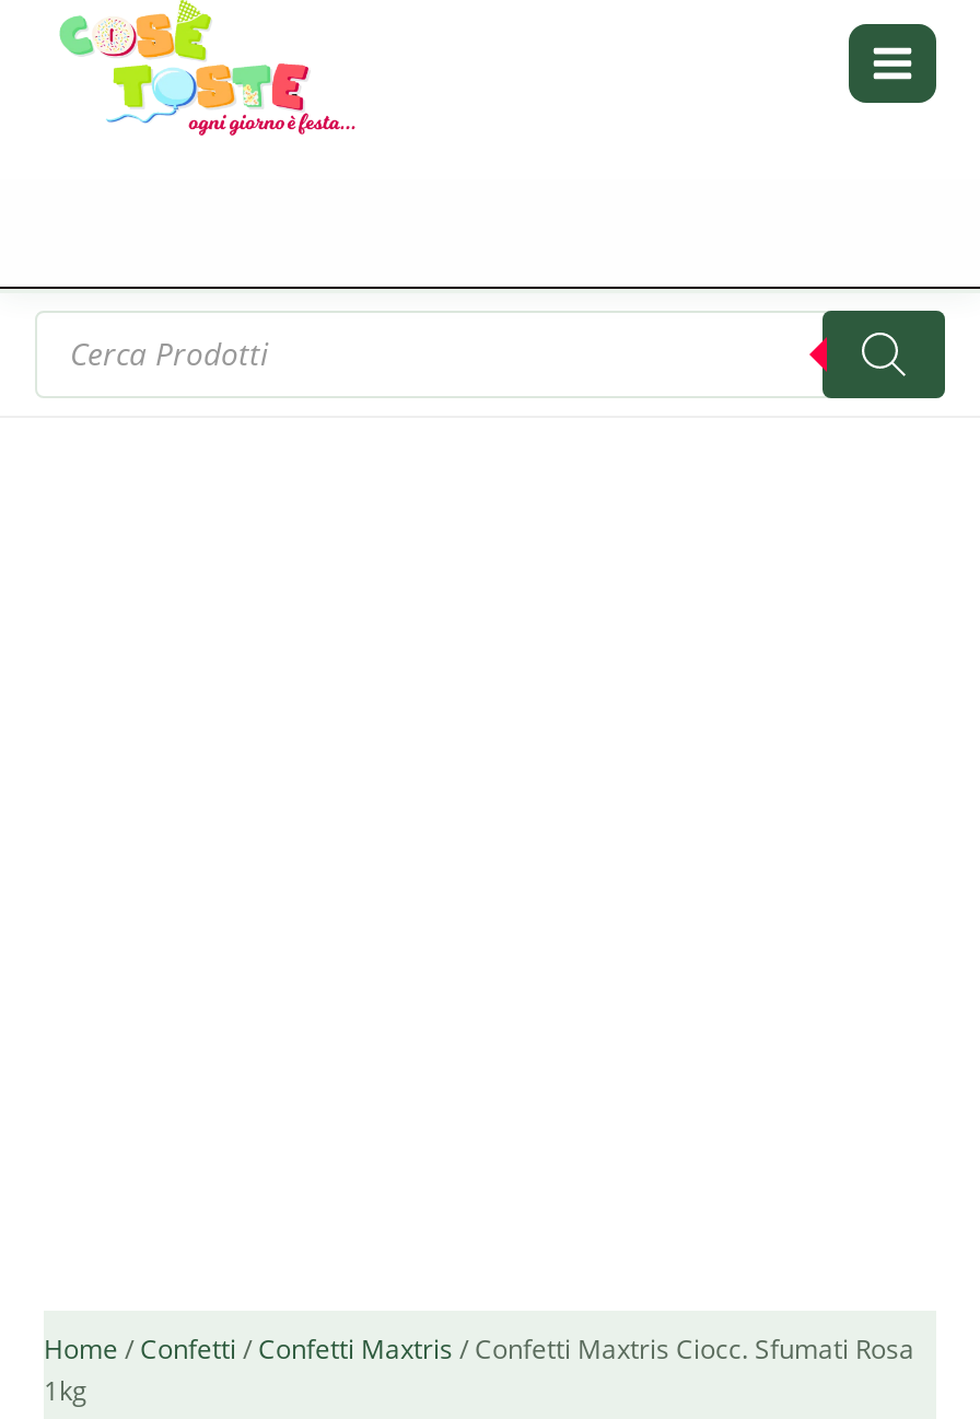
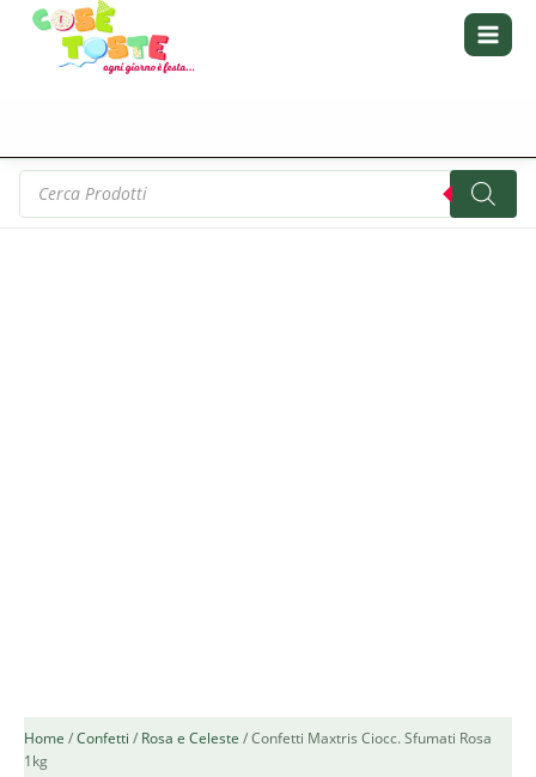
[44,1330,914,1367] Home / Confetti / Confetti Maxtris / Confetti Maxtris Ciocc. Sfumati Rosa -> [24,728,492,748] Home / Confetti / Rosa e Celeste / Confetti Maxtris Ciocc. Sfumati Rosa

